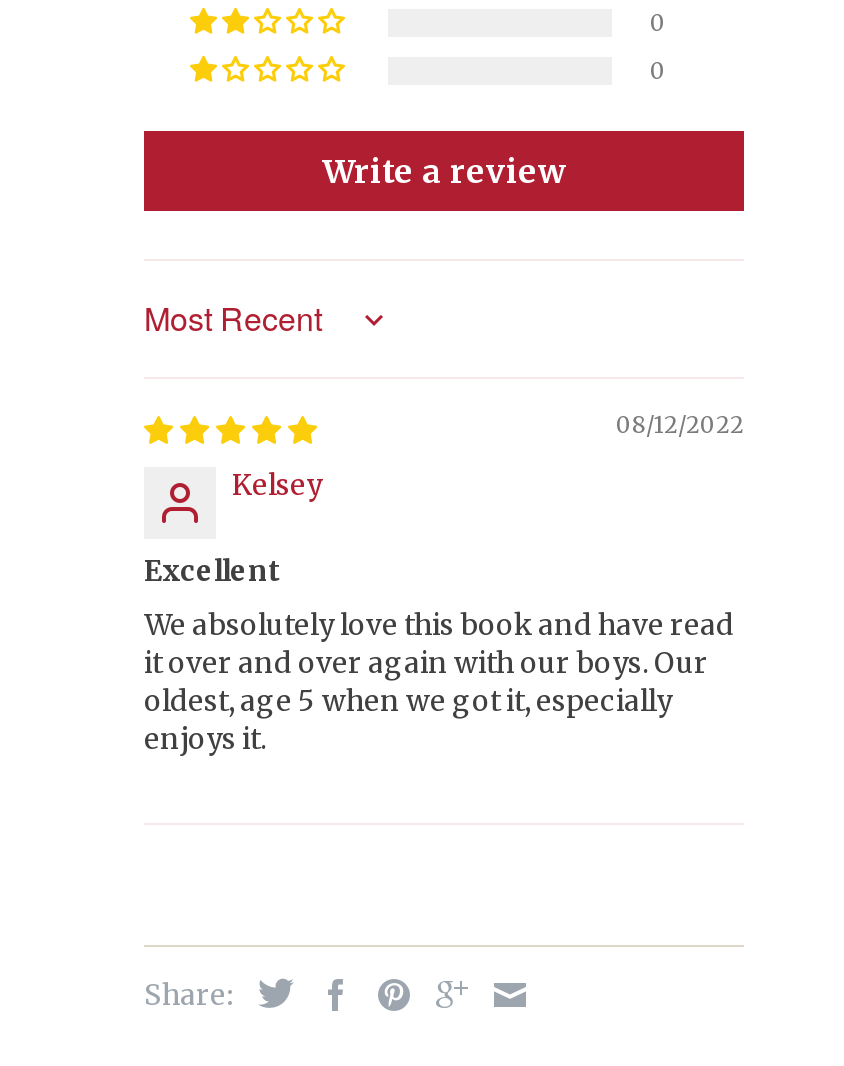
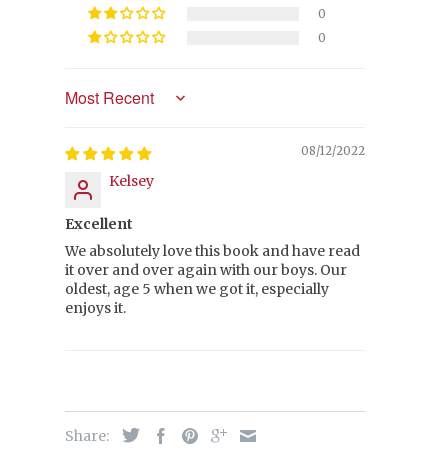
[322,152,566,192] Write a review -> none

